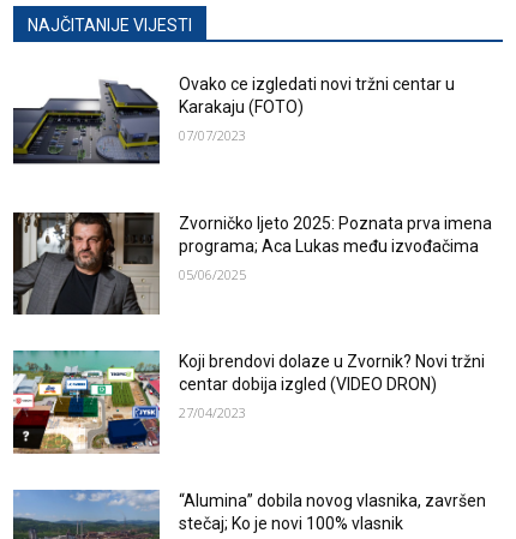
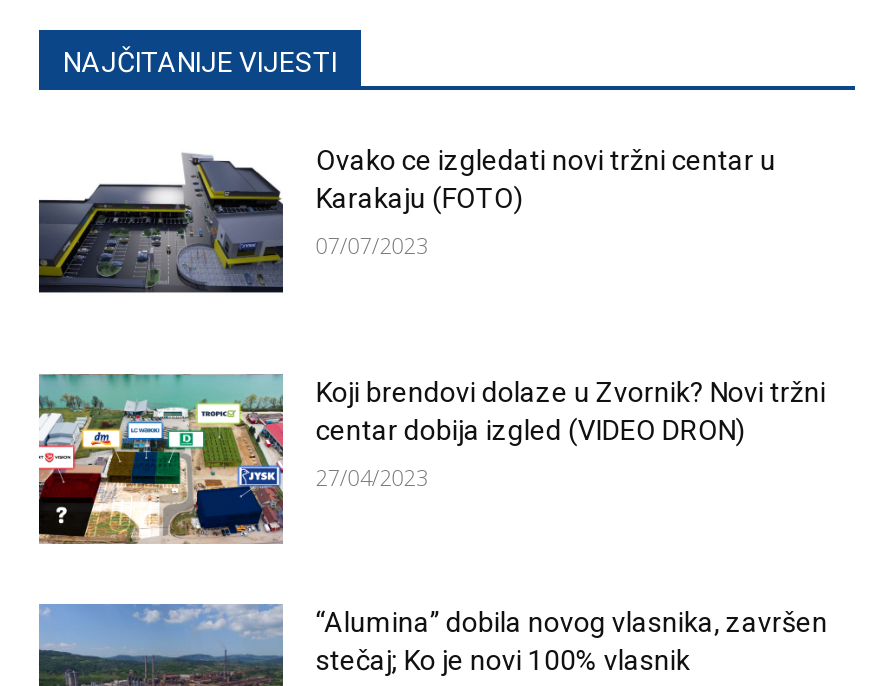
[12,211,492,316] [image] | Zvorničko ljeto 2025: Poznata prva imena | programa; Aca Lukas među izvođačima | 05/06/2025 -> none

